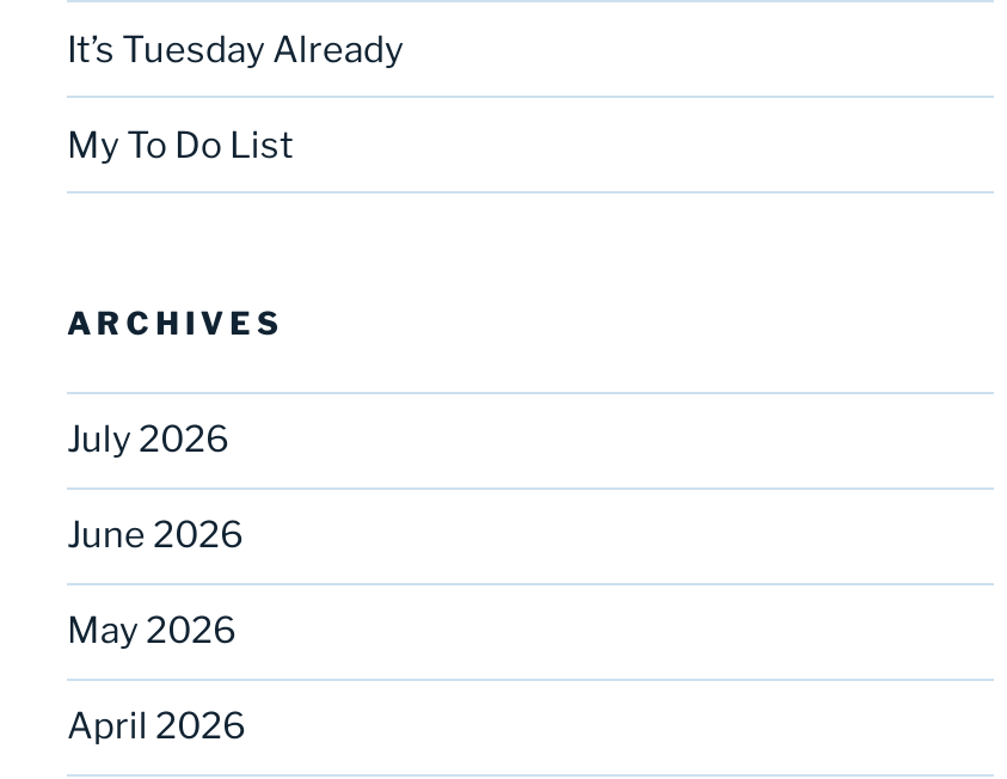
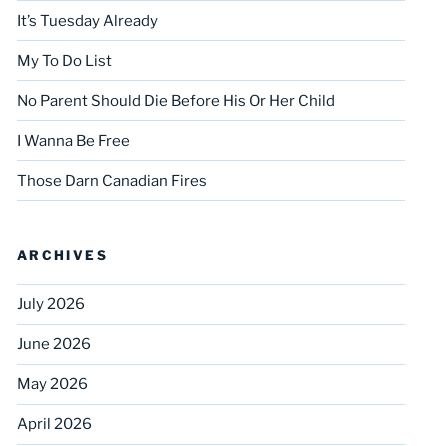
none -> [17,92,335,190] No Parent Should Die Before His Or Her Child | I Wanna Be Free | Those Darn Canadian Fires

